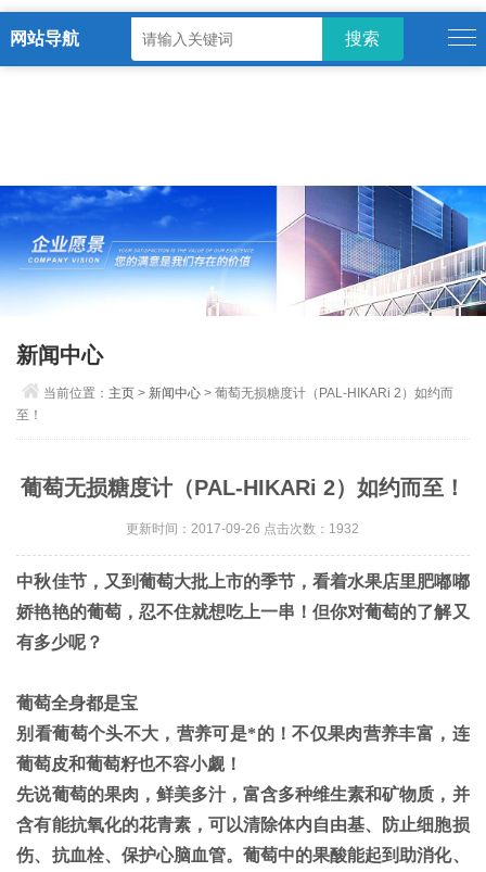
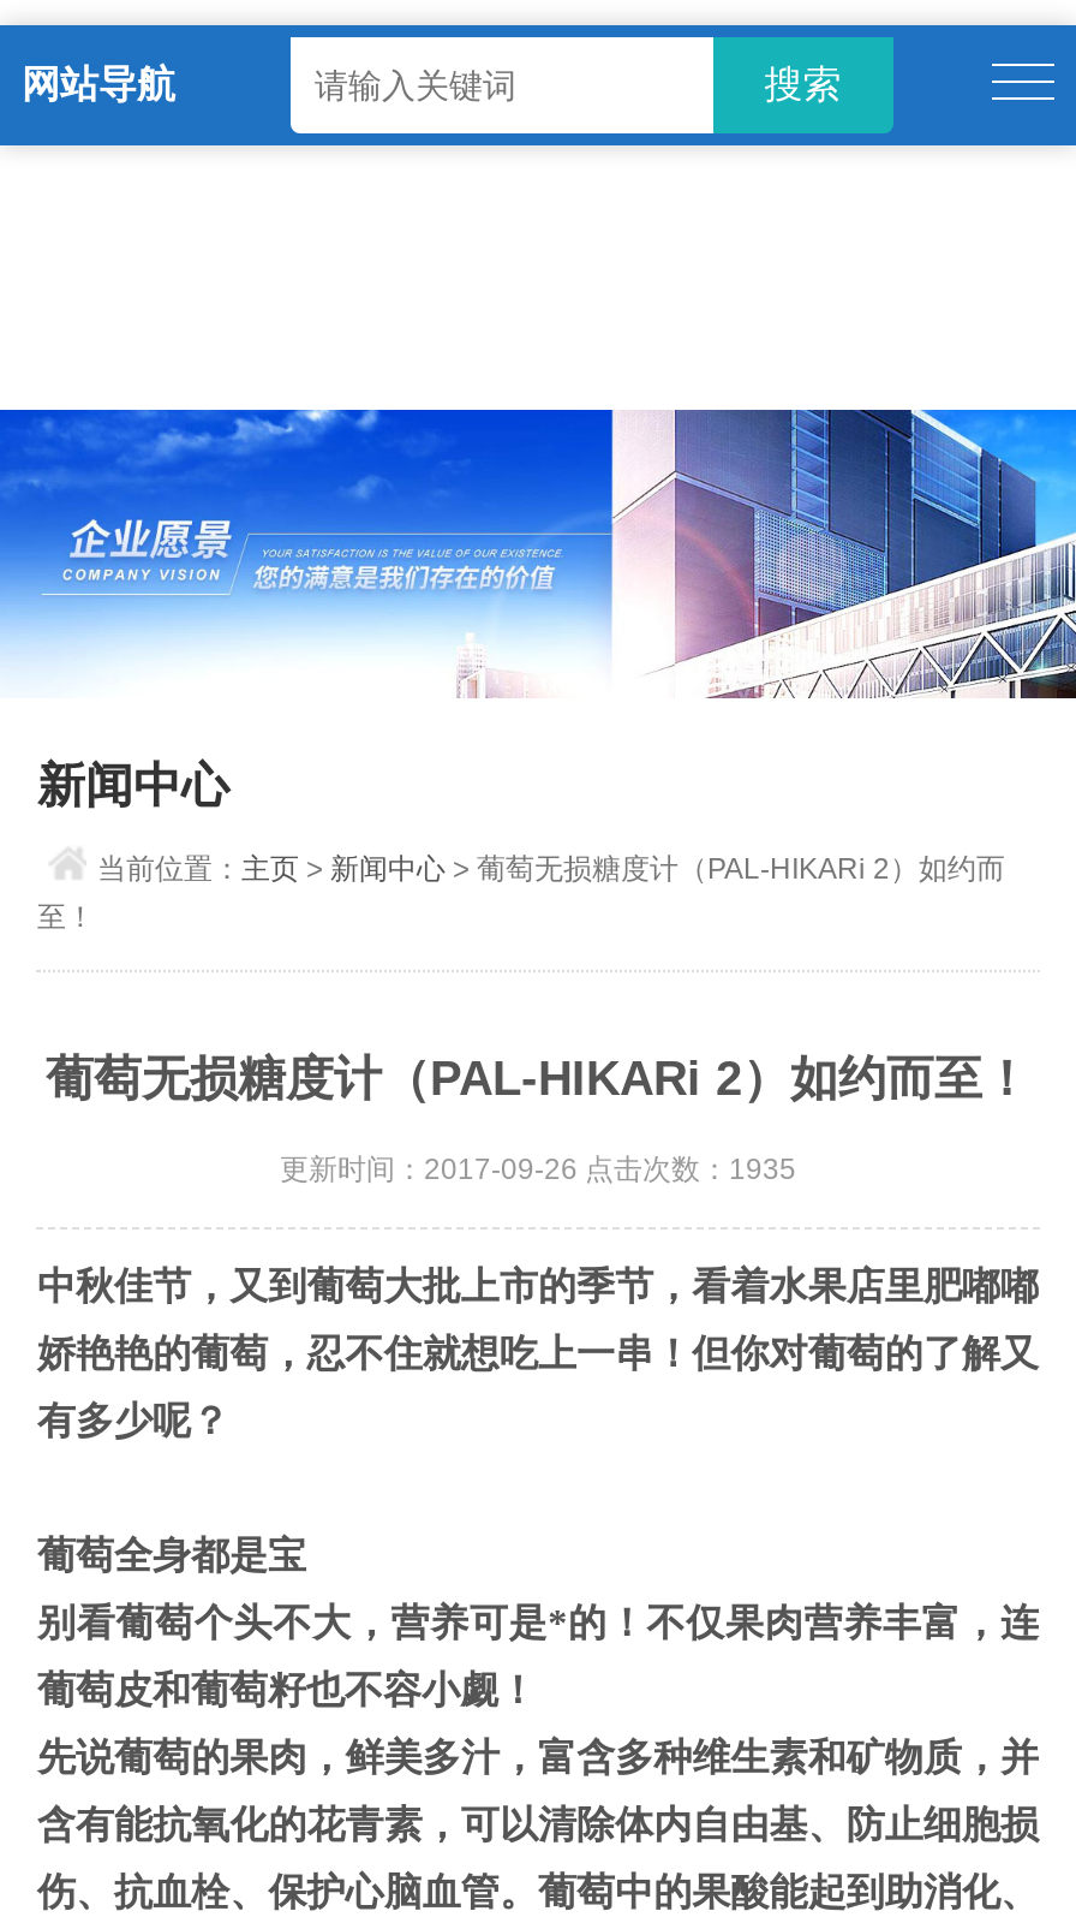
[126,521,360,537] 更新时间：2017-09-26 点击次数：1932 -> [280,1153,796,1187] 更新时间：2017-09-26 点击次数：1935

